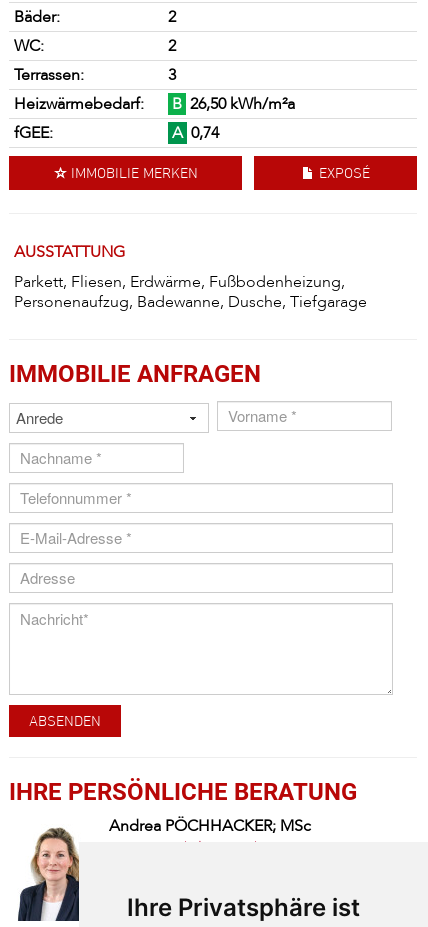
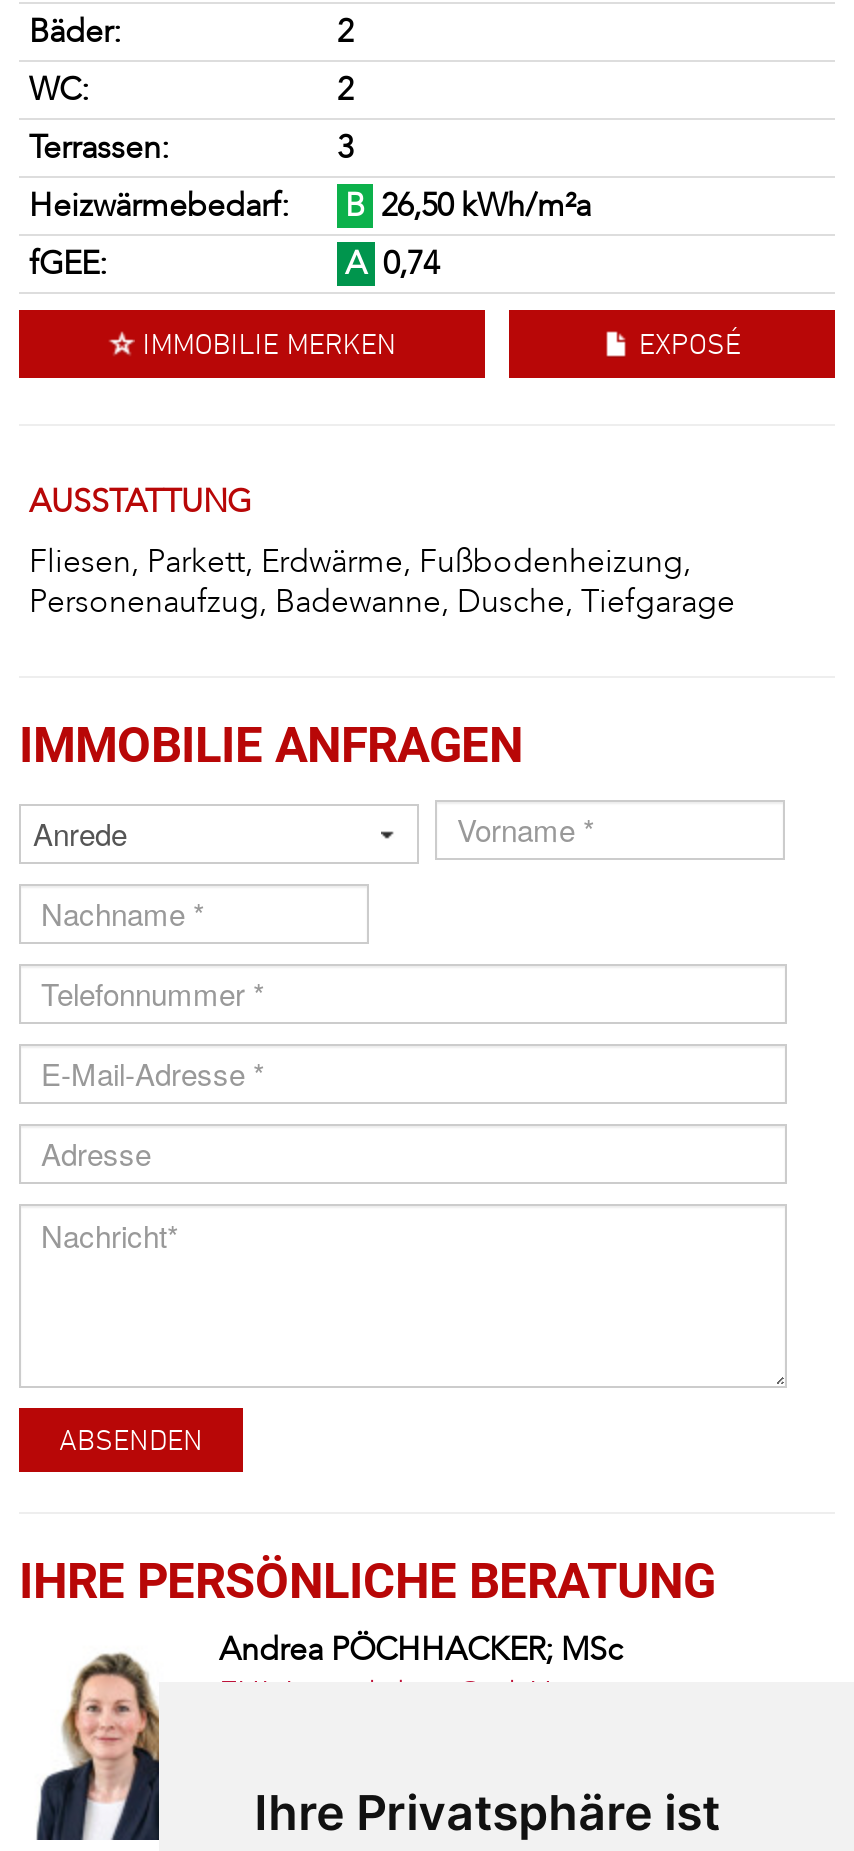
[14,271,345,293] Parkett, Fliesen, Erdwärme, Fußbodenheizung, -> [29,540,691,584] Fliesen, Parkett, Erdwärme, Fußbodenheizung,

